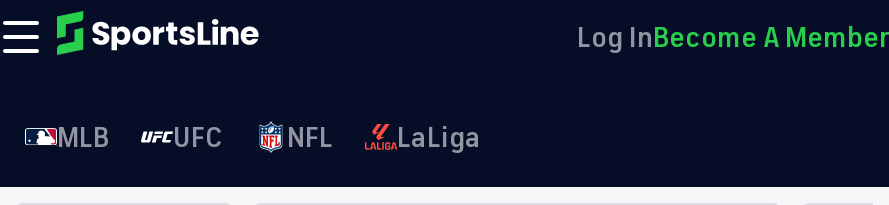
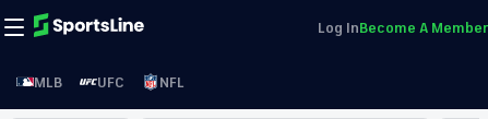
[397,120,481,154] LaLiga -> none

